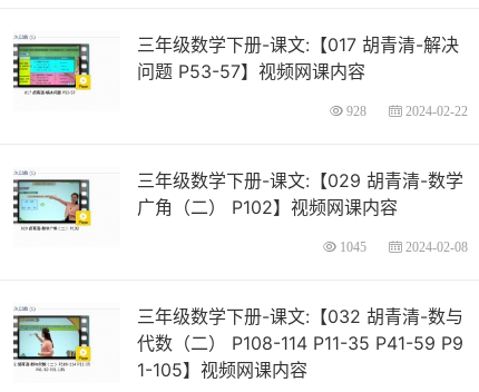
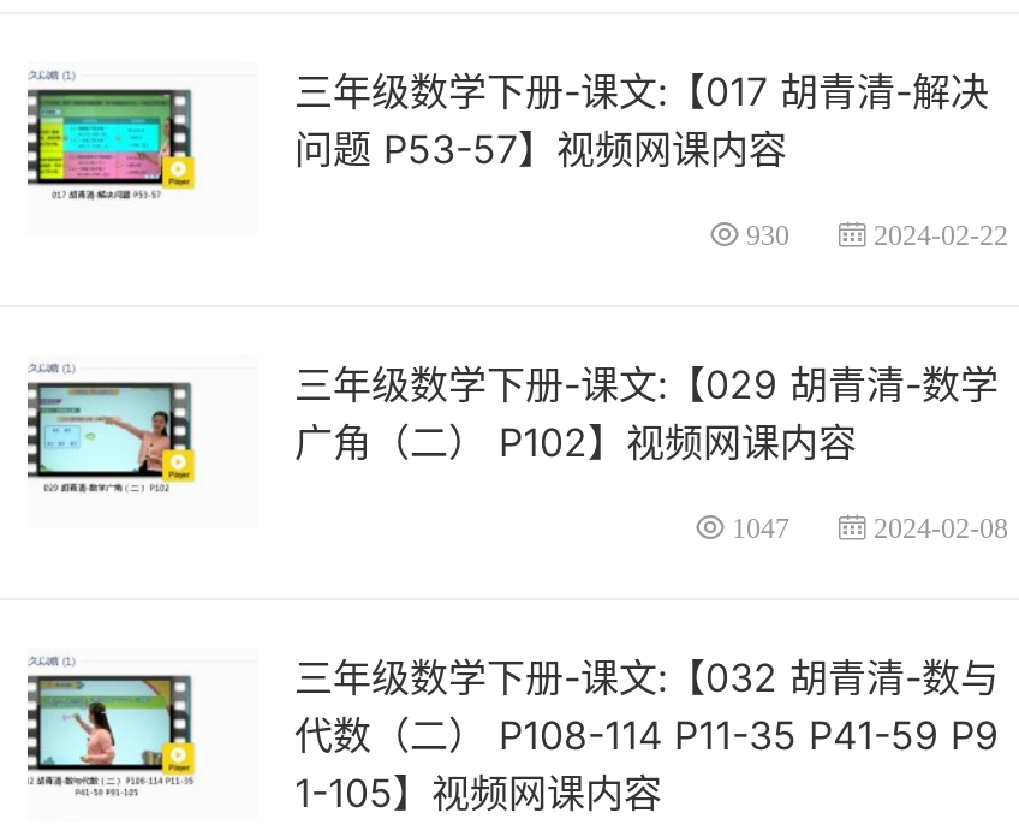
[346,104,366,118] 928 -> [746,219,789,250] 930
[340,239,366,254] 1045 -> [732,512,789,543] 1047

